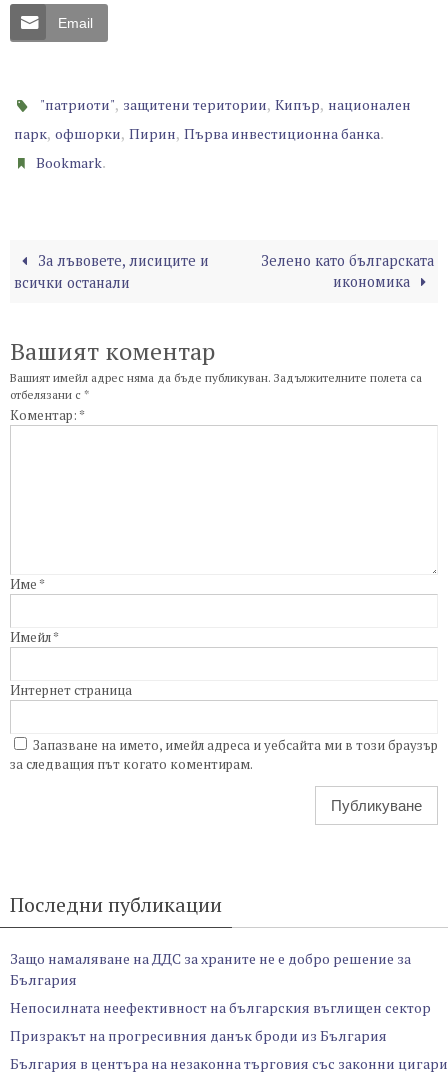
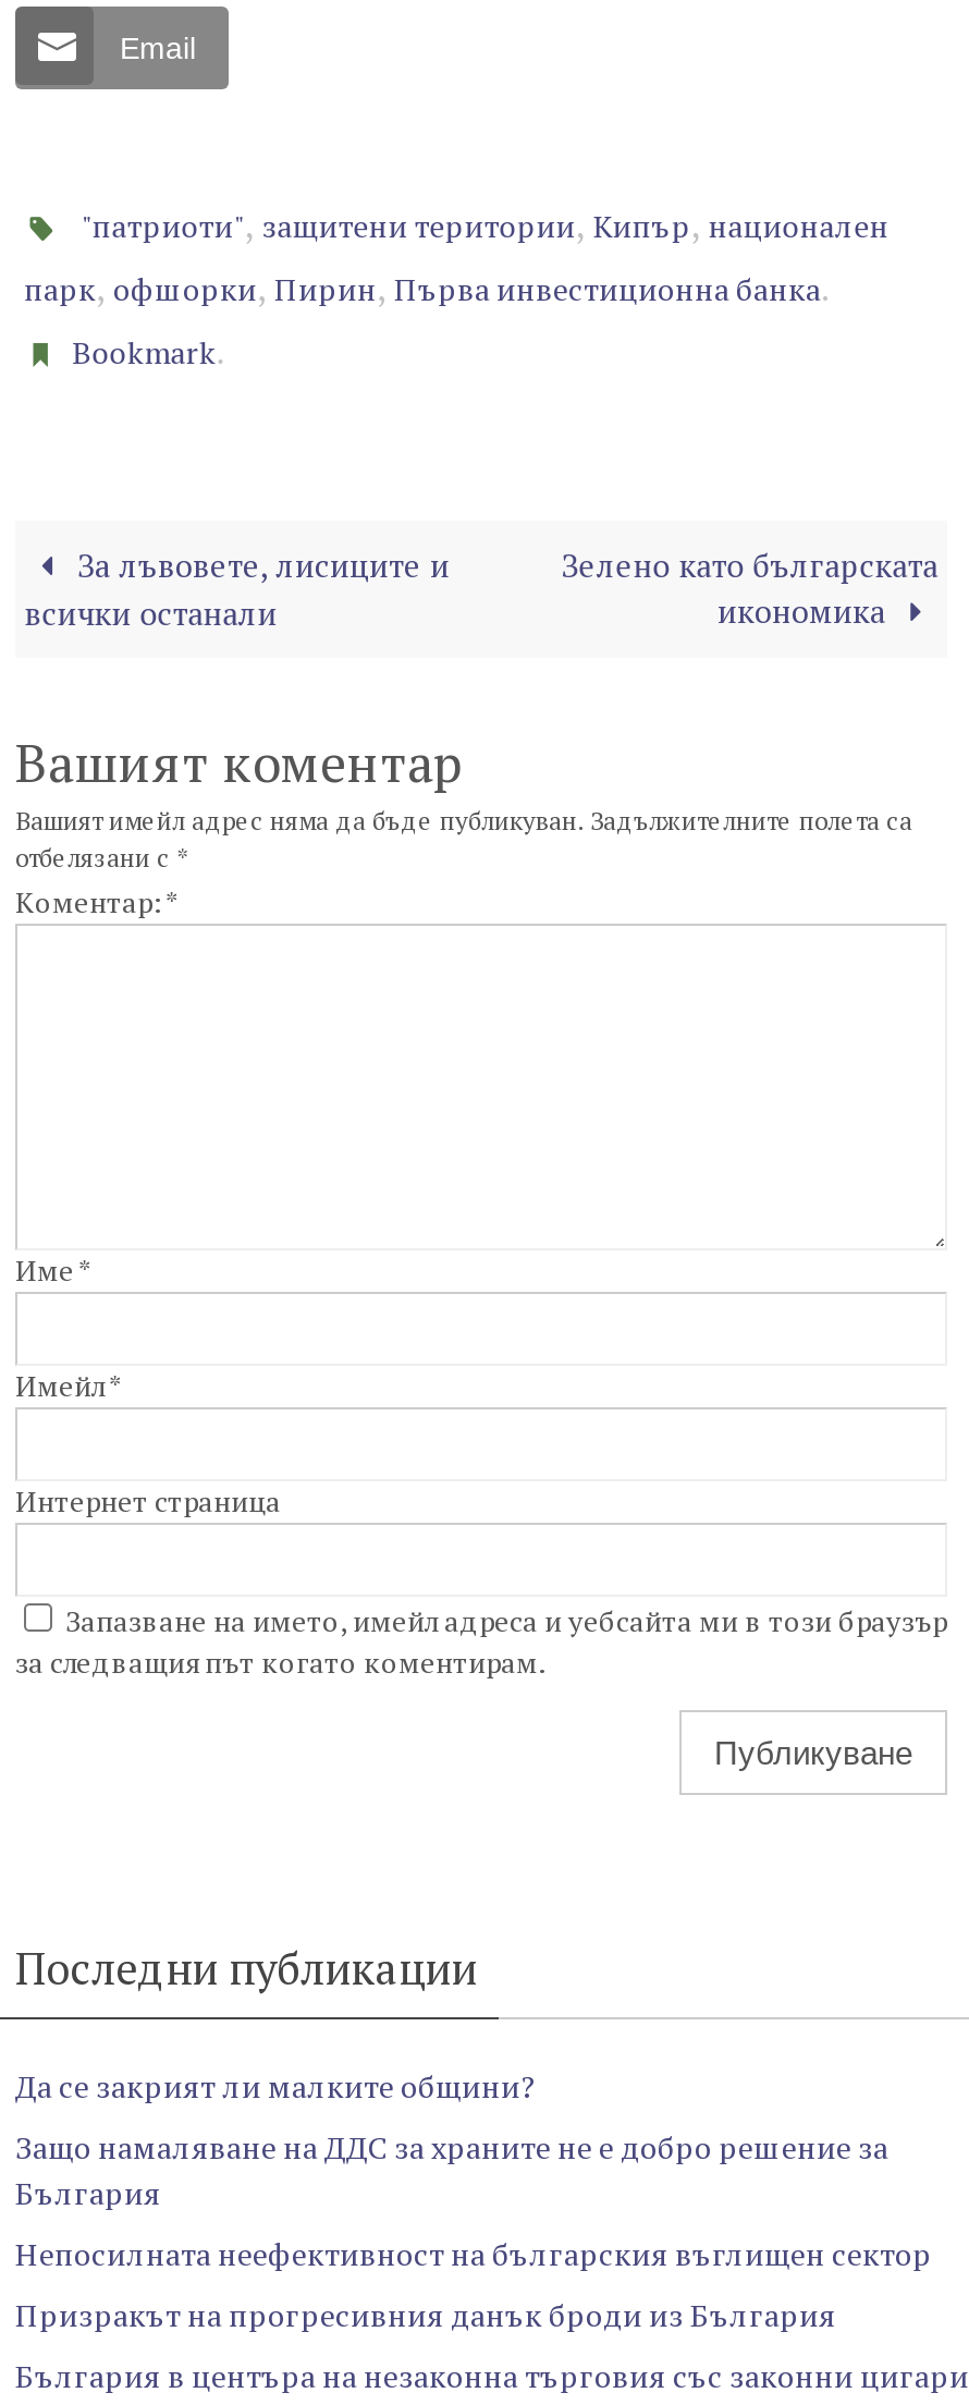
none -> [15,2065,536,2106] Да се закрият ли малките общини?

